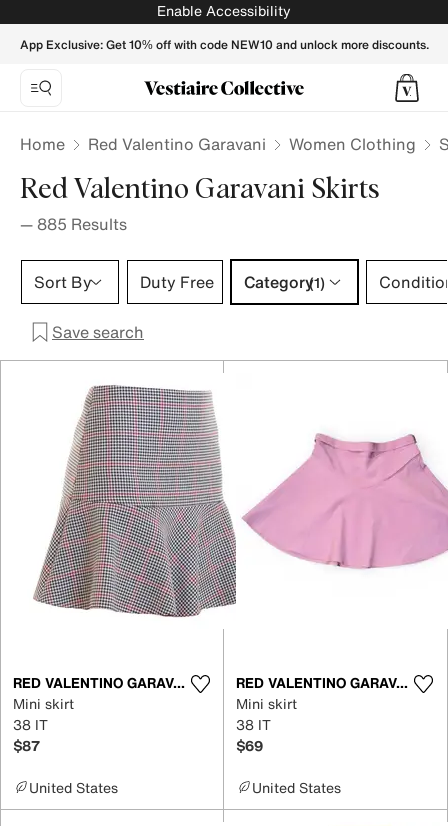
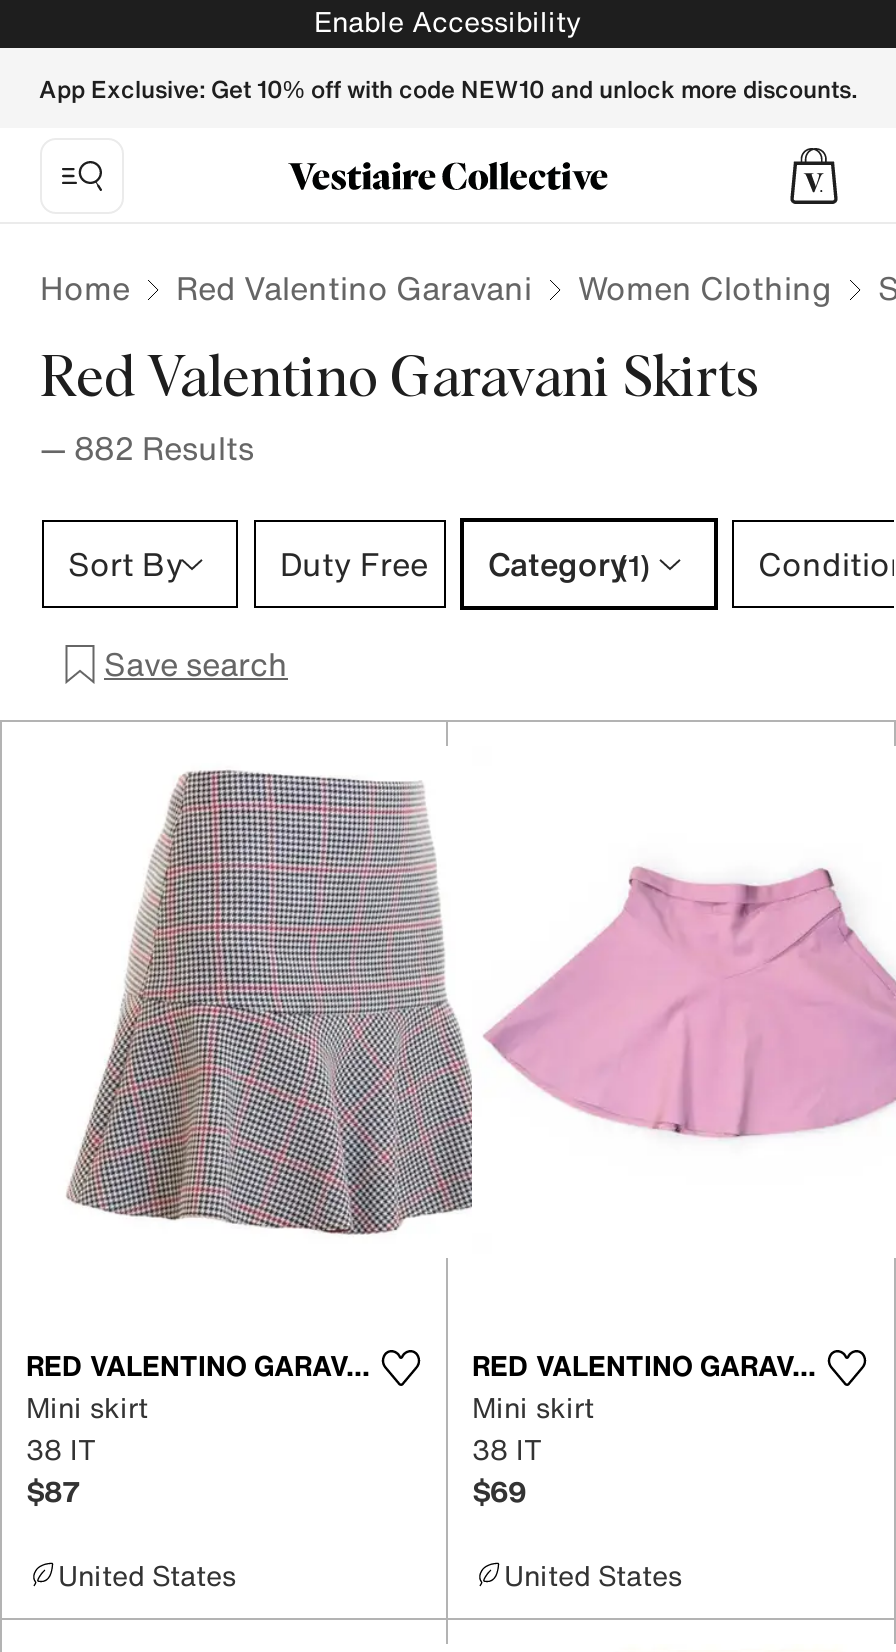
[20,212,127,236] — 885 Results -> [40,424,254,472] — 882 Results

